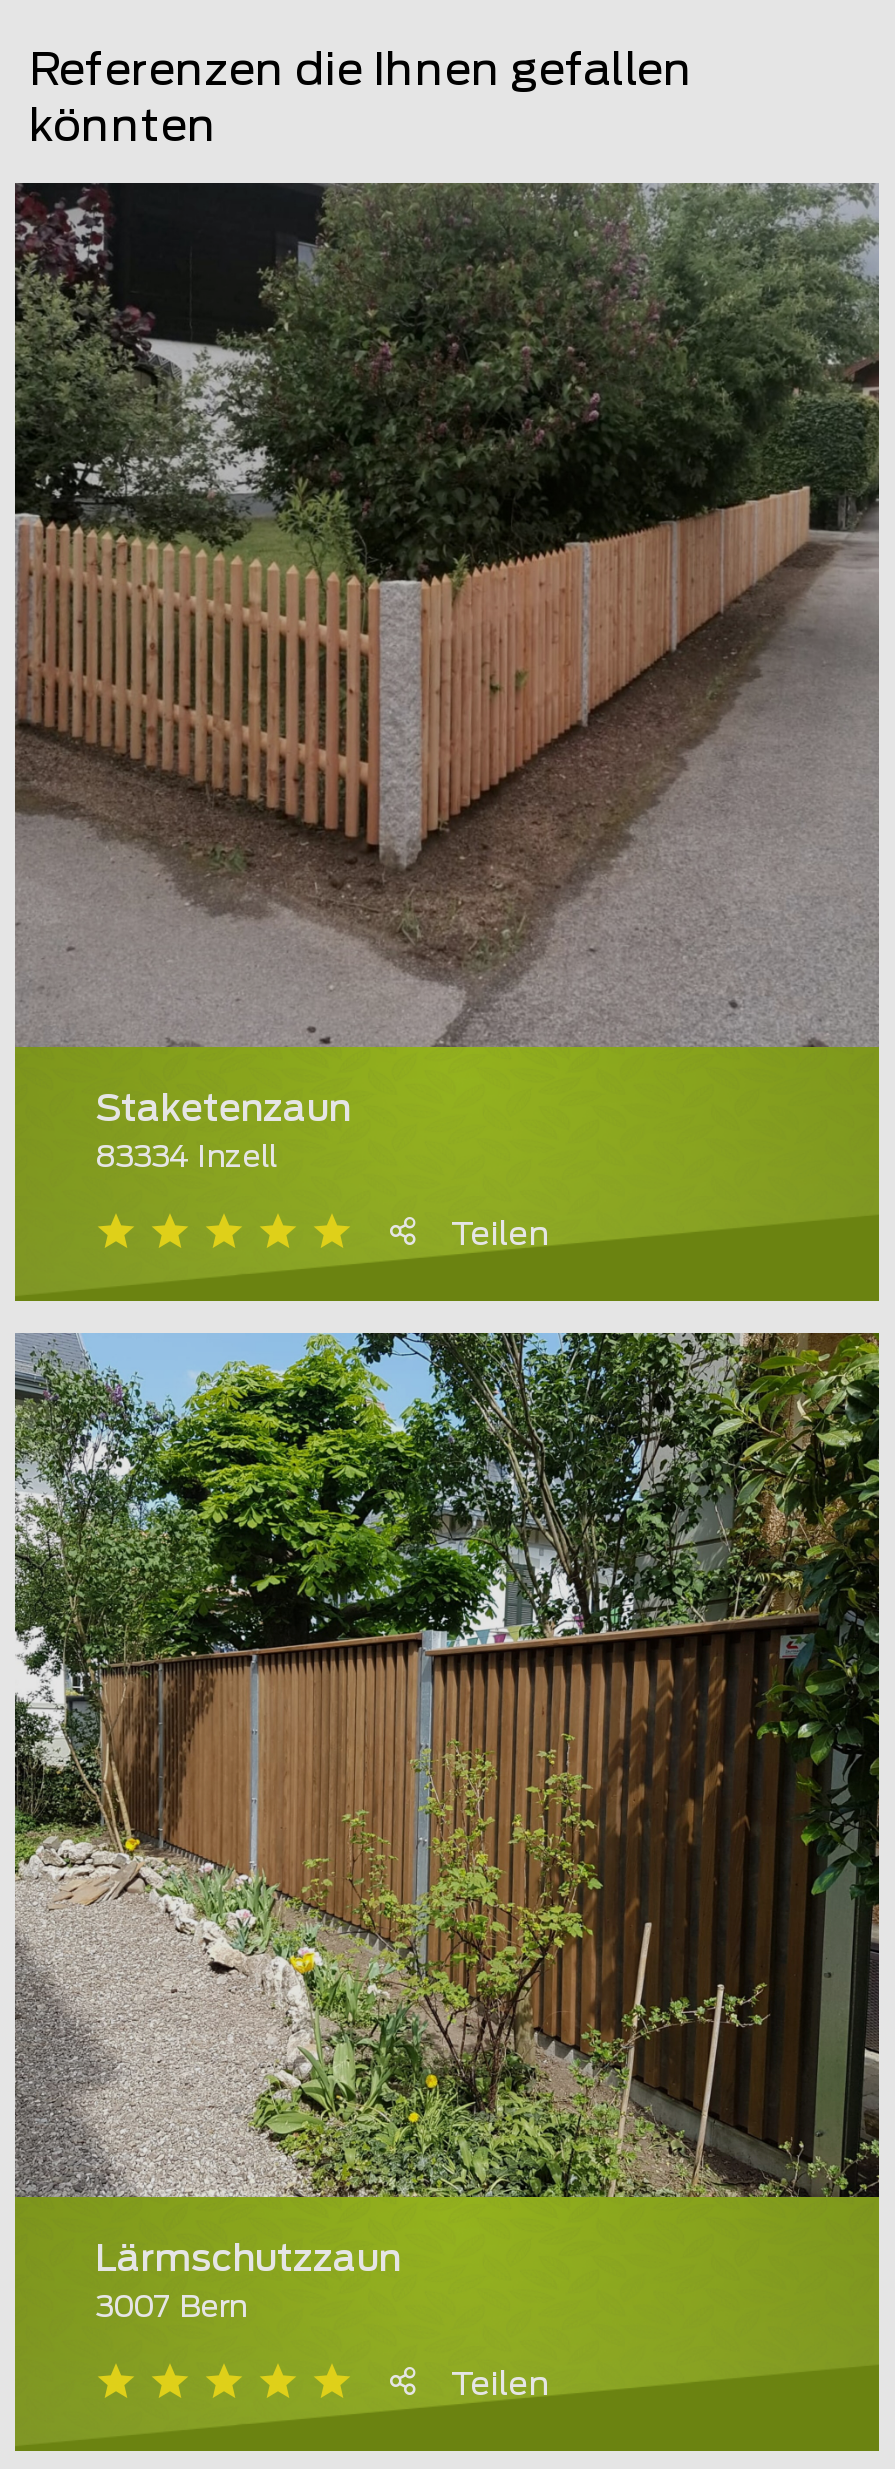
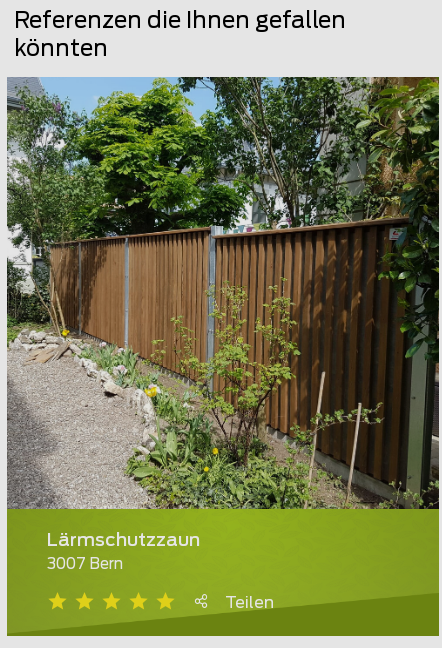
[13,181,881,1252] [image] | Staketenzaun | 83334 Inzell | Teilen -> none

